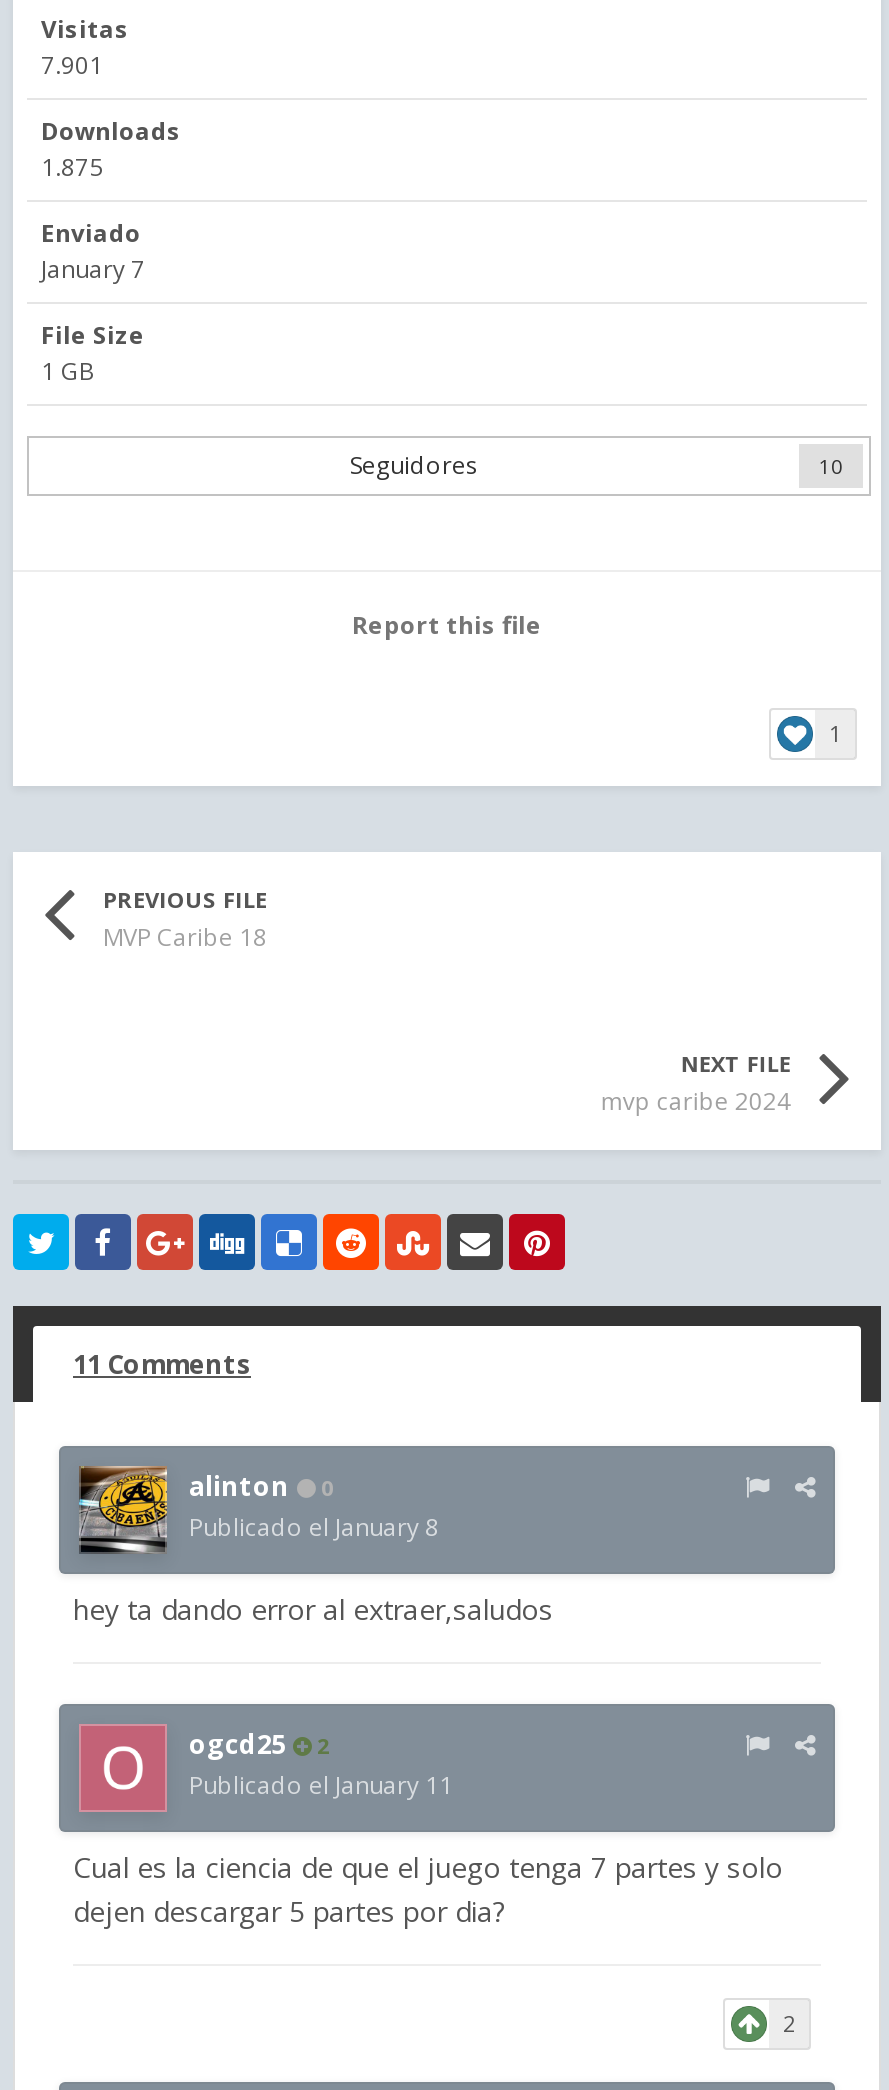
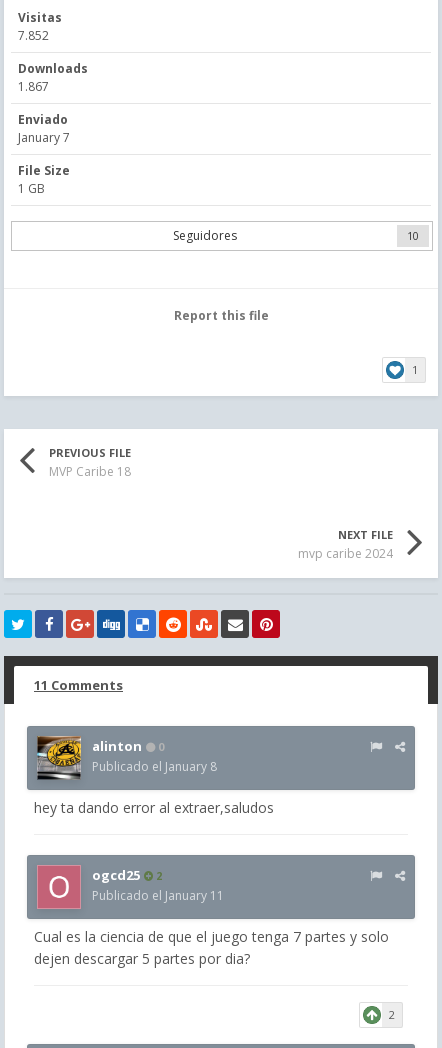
[41,48,103,82] 7.901 -> [18,27,49,44] 7.852
[41,150,103,184] 1.875 -> [18,78,49,95] 1.867

